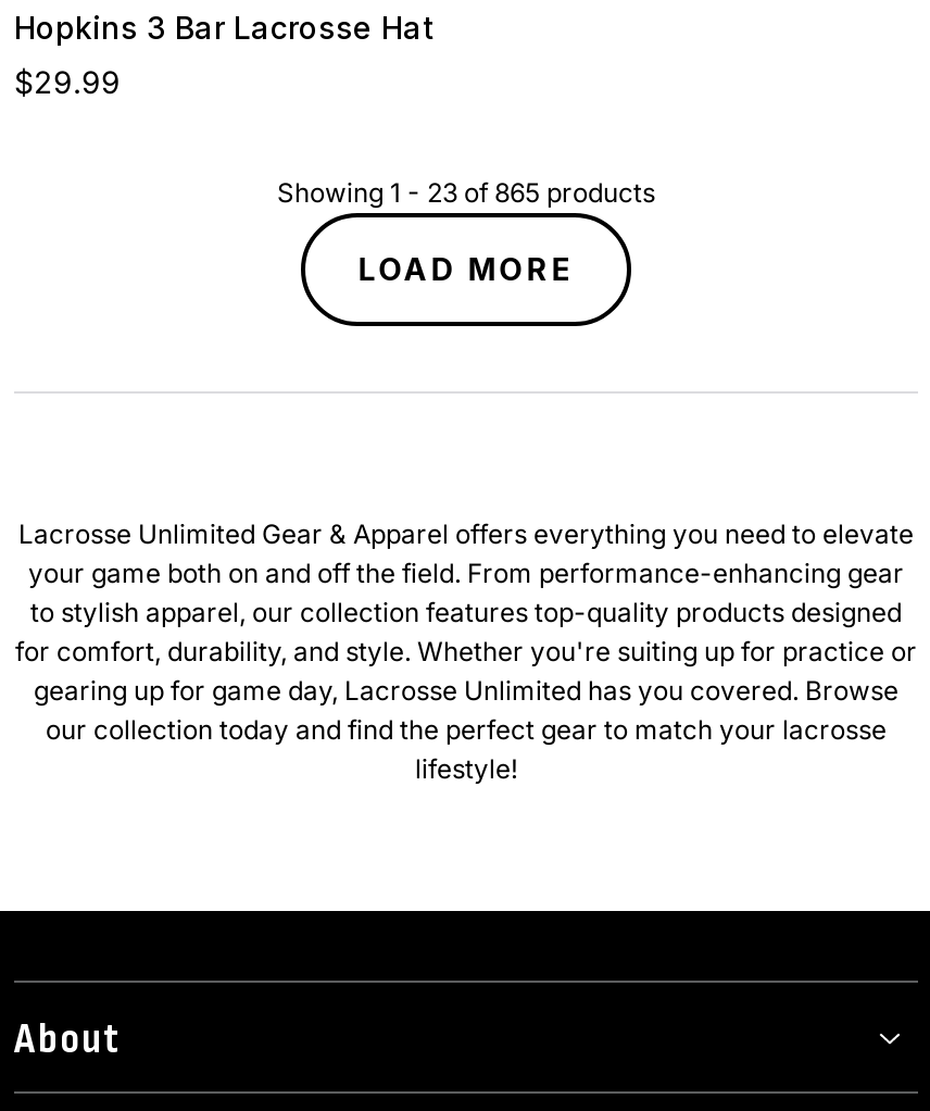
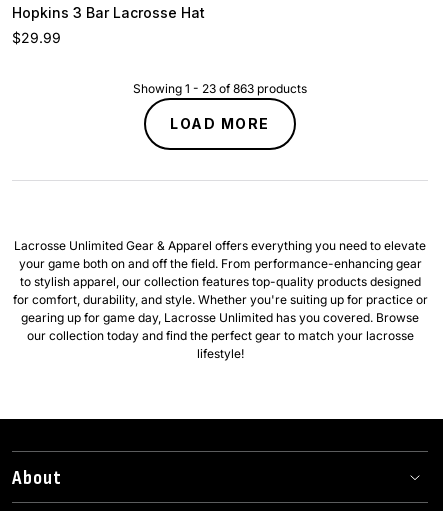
[277,176,655,209] Showing 1 - 23 of 865 products -> [133,81,307,96] Showing 1 - 23 of 863 products

